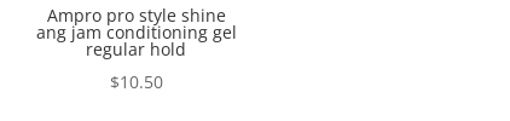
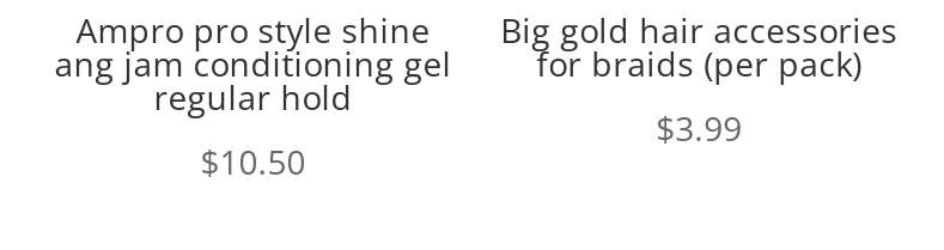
none -> [500,6,898,150] Big gold hair accessories | for braids (per pack) | $3.99

